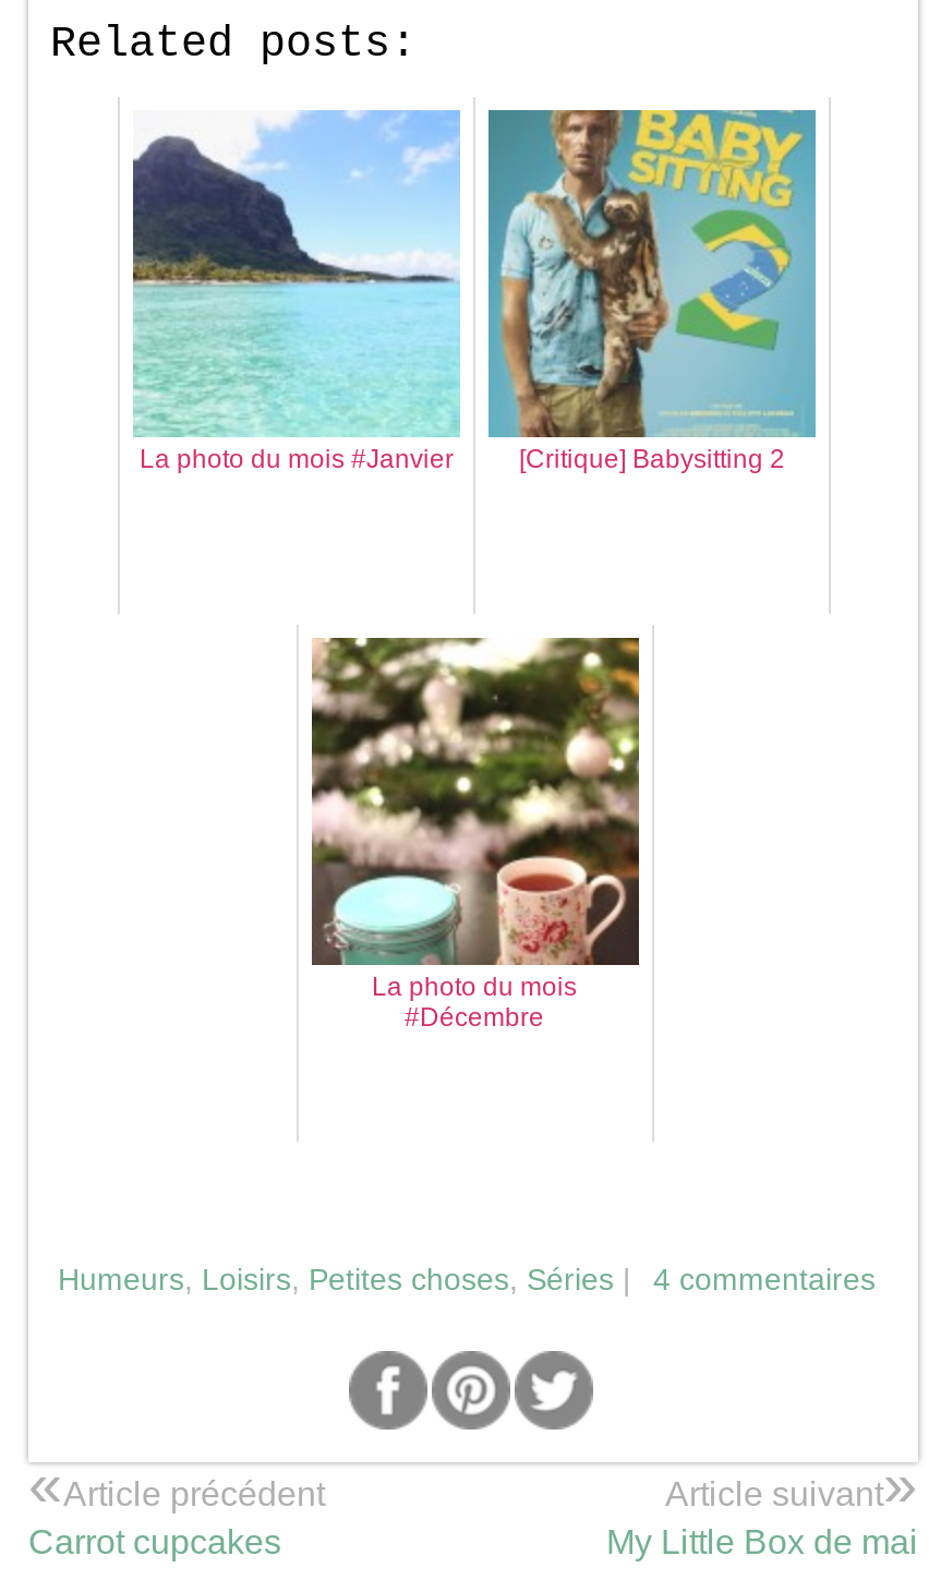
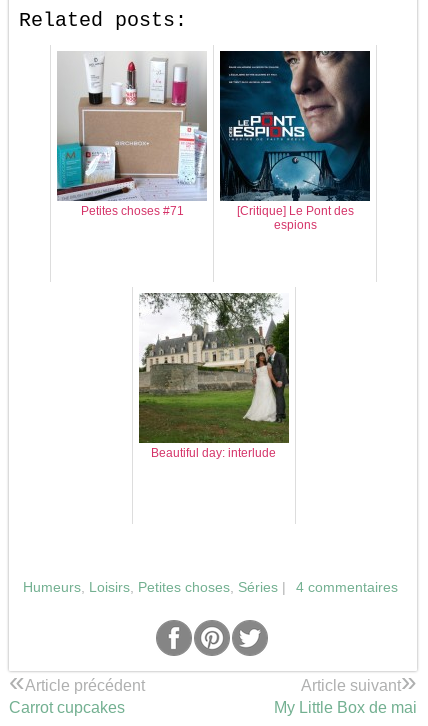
[133,109,460,427] [image] -> [56,52,208,197] [image]
[140,109,818,473] [image] | La photo du mois #Janvier | [Critique] Babysitting 2 -> [80,50,371,232] [image] | Petites choses #71 | [Critique] Le Pont des | espions
[310,635,641,1032] [image] | La photo du mois | #Décembre -> [138,292,290,460] [image] | Beautiful day: interlude

